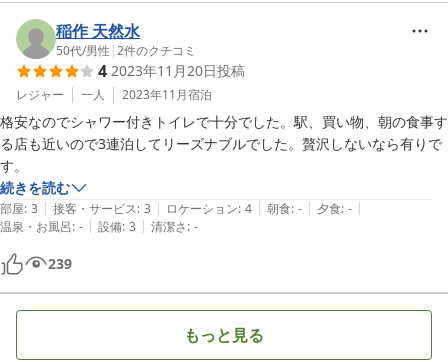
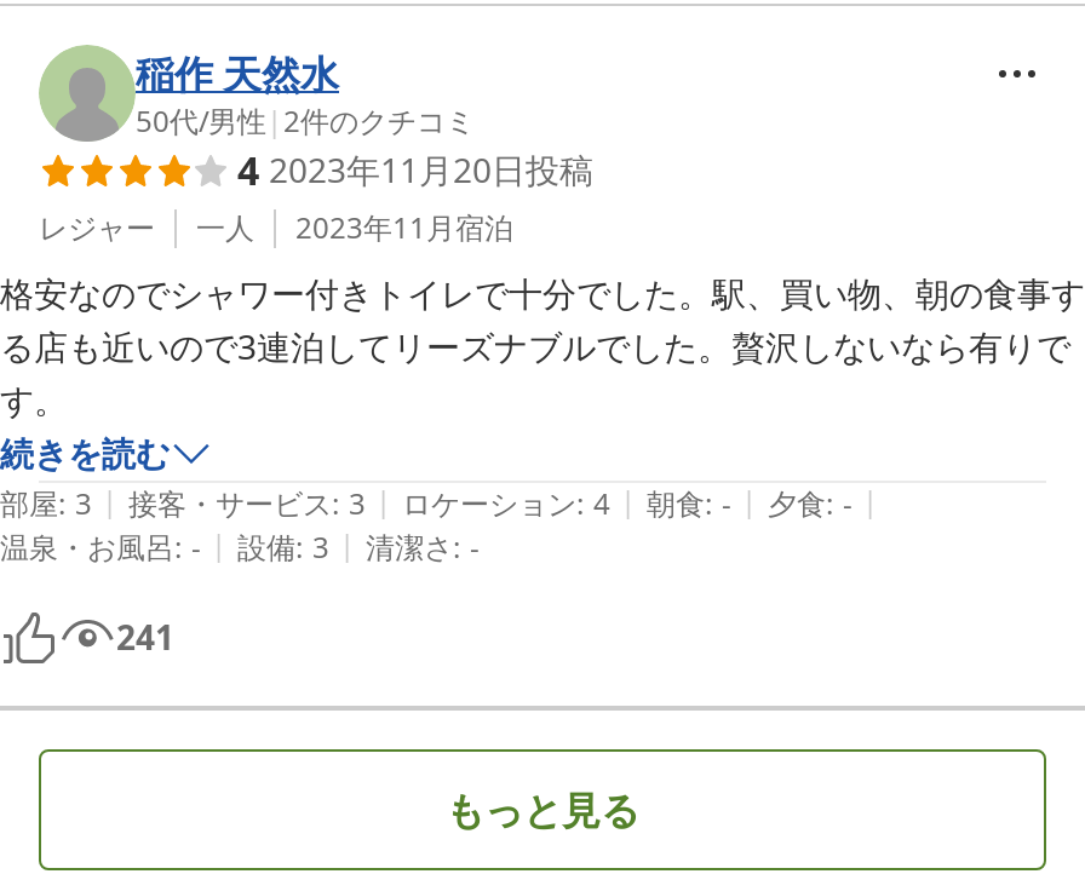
[48,254,72,273] 239 -> [116,614,174,660] 241

